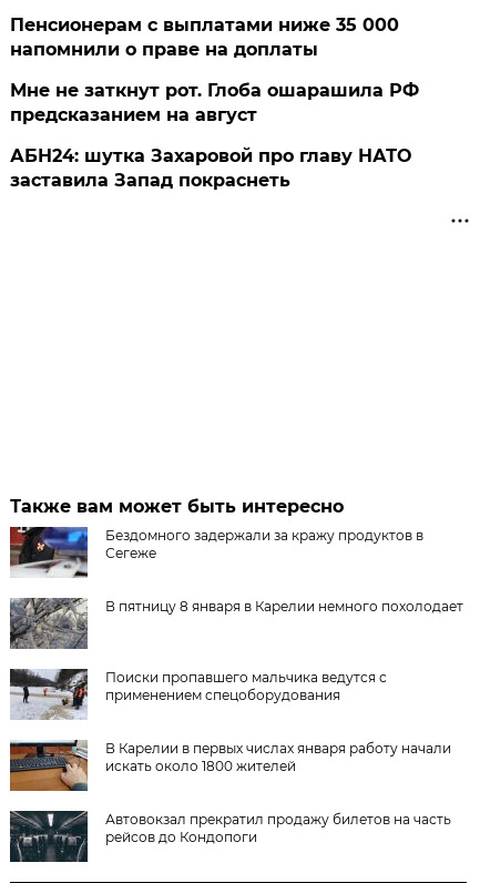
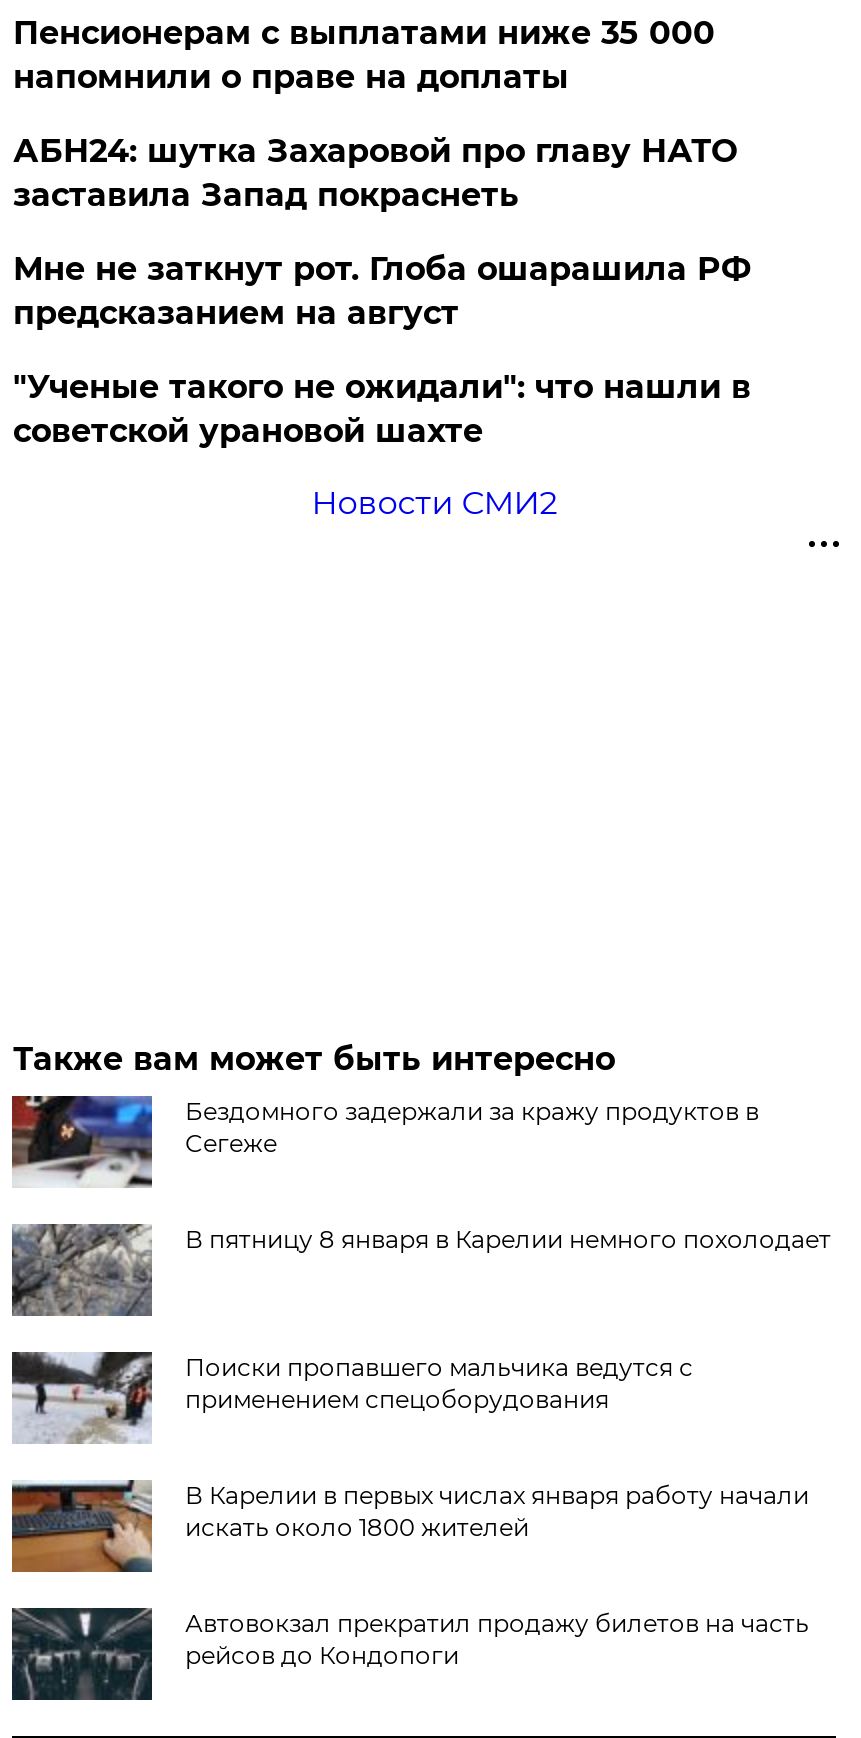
none -> [13,368,751,522] "Ученые такого не ожидали": что нашли в | советской урановой шахте | Новости СМИ2
moved [10,145,412,191] -> [13,132,737,214]: АБН24: шутка Захаровой про главу НАТО | заставила Запад покраснеть

